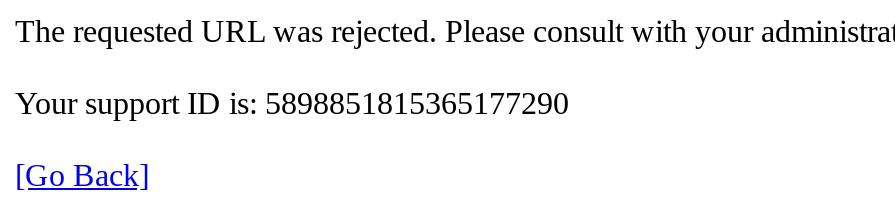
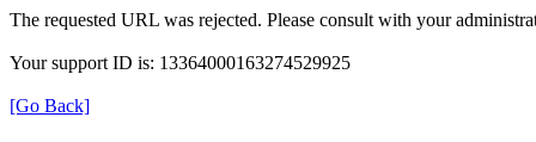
[15,86,569,120] Your support ID is: 5898851815365177290 -> [10,53,351,73] Your support ID is: 13364000163274529925

